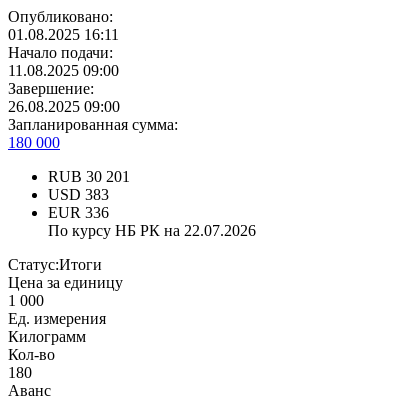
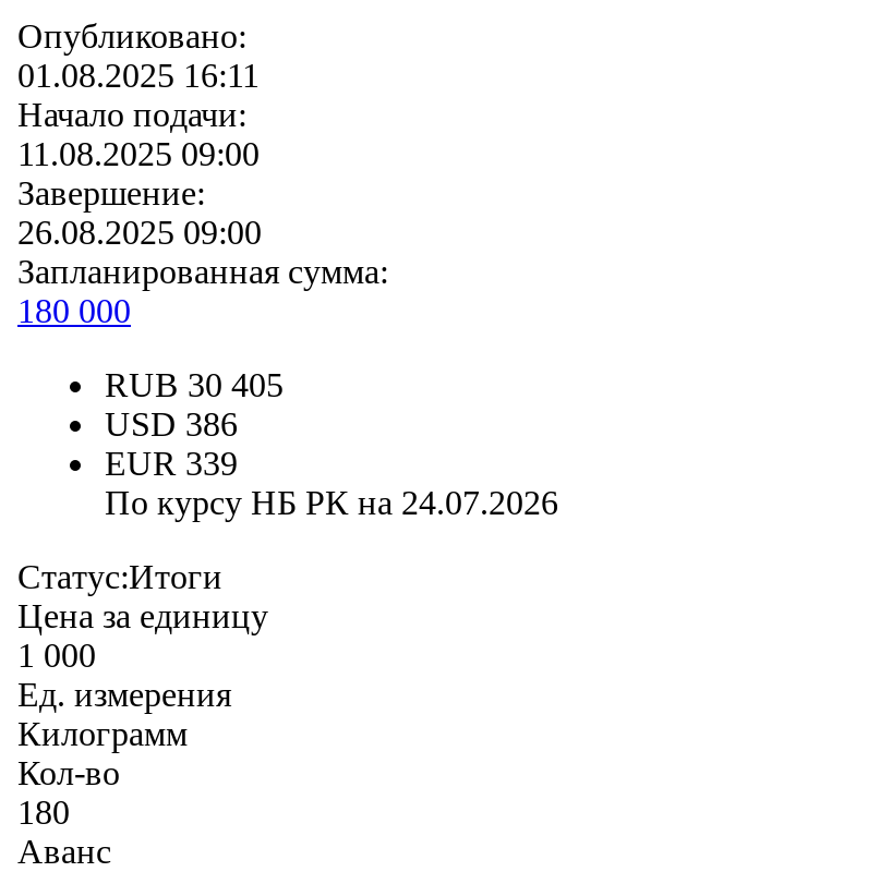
[48,168,130,185] RUB 30 201 -> [105,367,284,404] RUB 30 405
[48,186,109,203] USD 383 -> [105,406,238,443] USD 386
[48,204,109,221] EUR 336 -> [105,445,238,482] EUR 339
[48,222,256,239] По курсу НБ РК на 22.07.2026 -> [105,484,558,521] По курсу НБ РК на 24.07.2026

